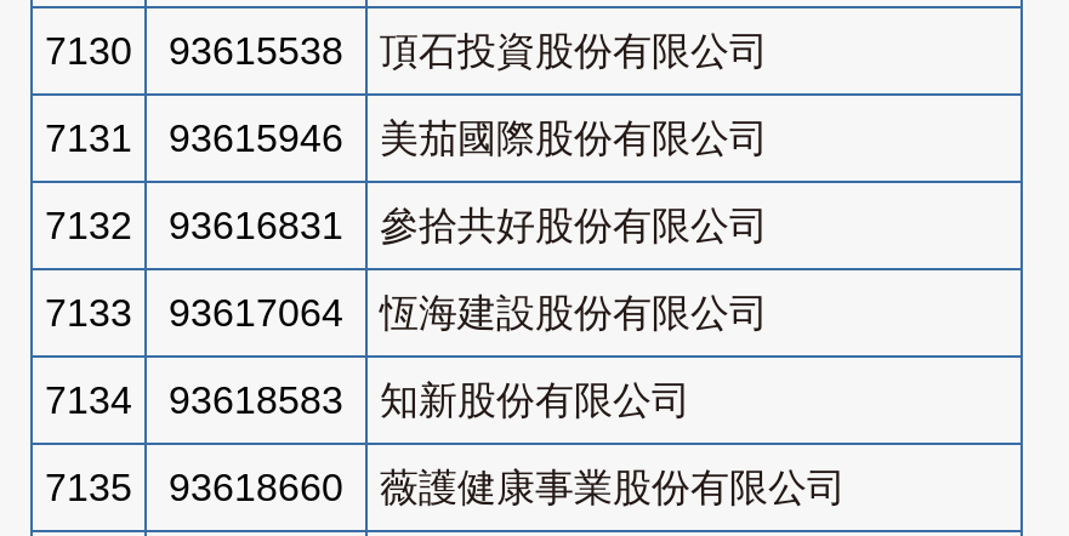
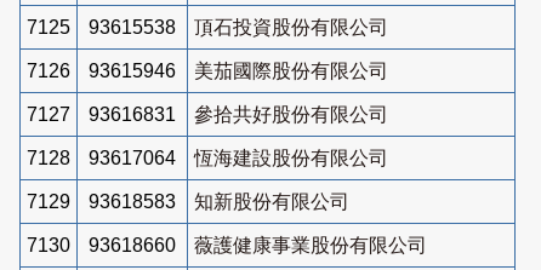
[45,30,768,71] 7130 93615538 頂石投資股份有限公司 -> [27,17,388,37] 7125 93615538 頂石投資股份有限公司
[45,117,768,159] 7131 93615946 美茄國際股份有限公司 -> [27,60,388,81] 7126 93615946 美茄國際股份有限公司
[45,205,768,246] 7132 93616831 參拾共好股份有限公司 -> [27,104,388,125] 7127 93616831 參拾共好股份有限公司
[45,292,768,333] 7133 93617064 恆海建設股份有限公司 -> [27,148,388,168] 7128 93617064 恆海建設股份有限公司
[45,379,690,421] 7134 93618583 知新股份有限公司 -> [27,191,349,212] 7129 93618583 知新股份有限公司
[45,467,846,508] 7135 93618660 薇護健康事業股份有限公司 -> [27,235,427,255] 7130 93618660 薇護健康事業股份有限公司

